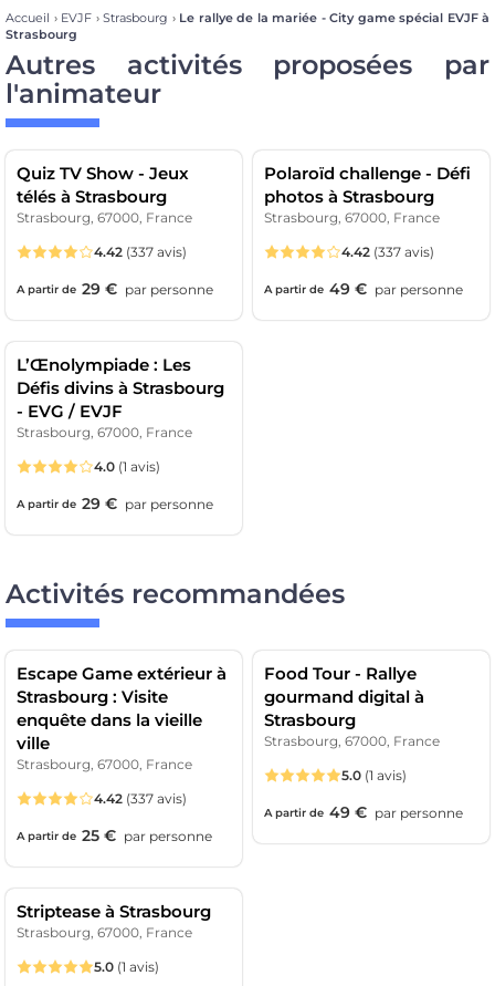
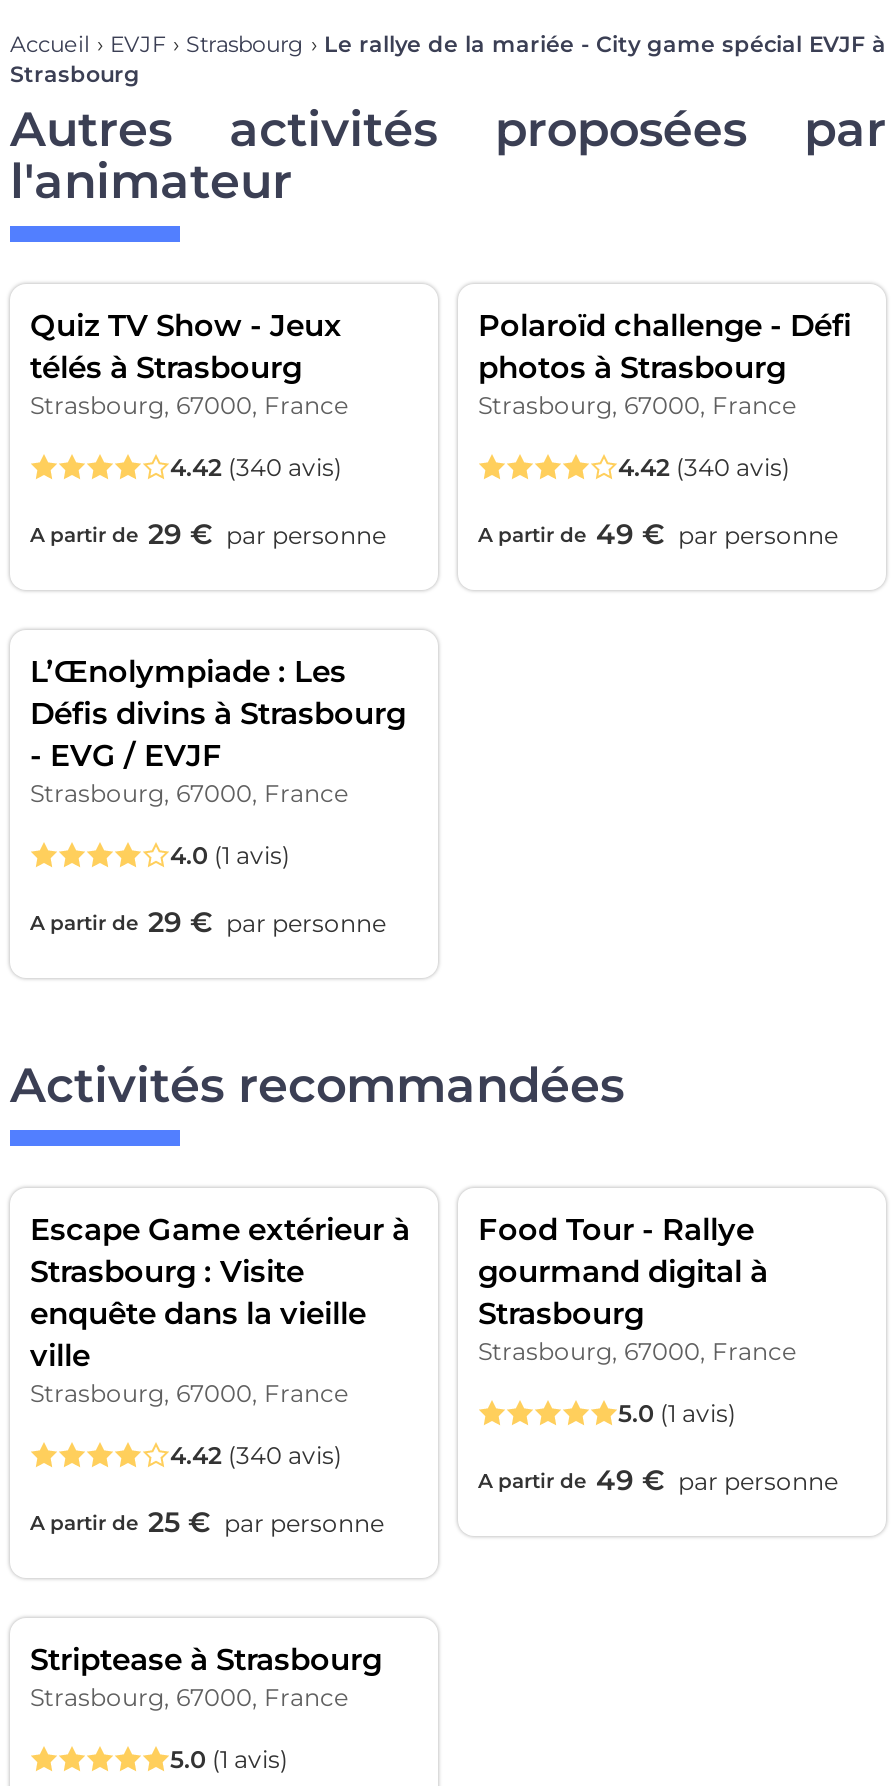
[94,244,187,260] 4.42 (337 avis) -> [170,453,342,483] 4.42 (340 avis)
[341,244,434,260] 4.42 (337 avis) -> [618,453,790,483] 4.42 (340 avis)
[94,790,187,807] 4.42 (337 avis) -> [170,1441,342,1471] 4.42 (340 avis)

